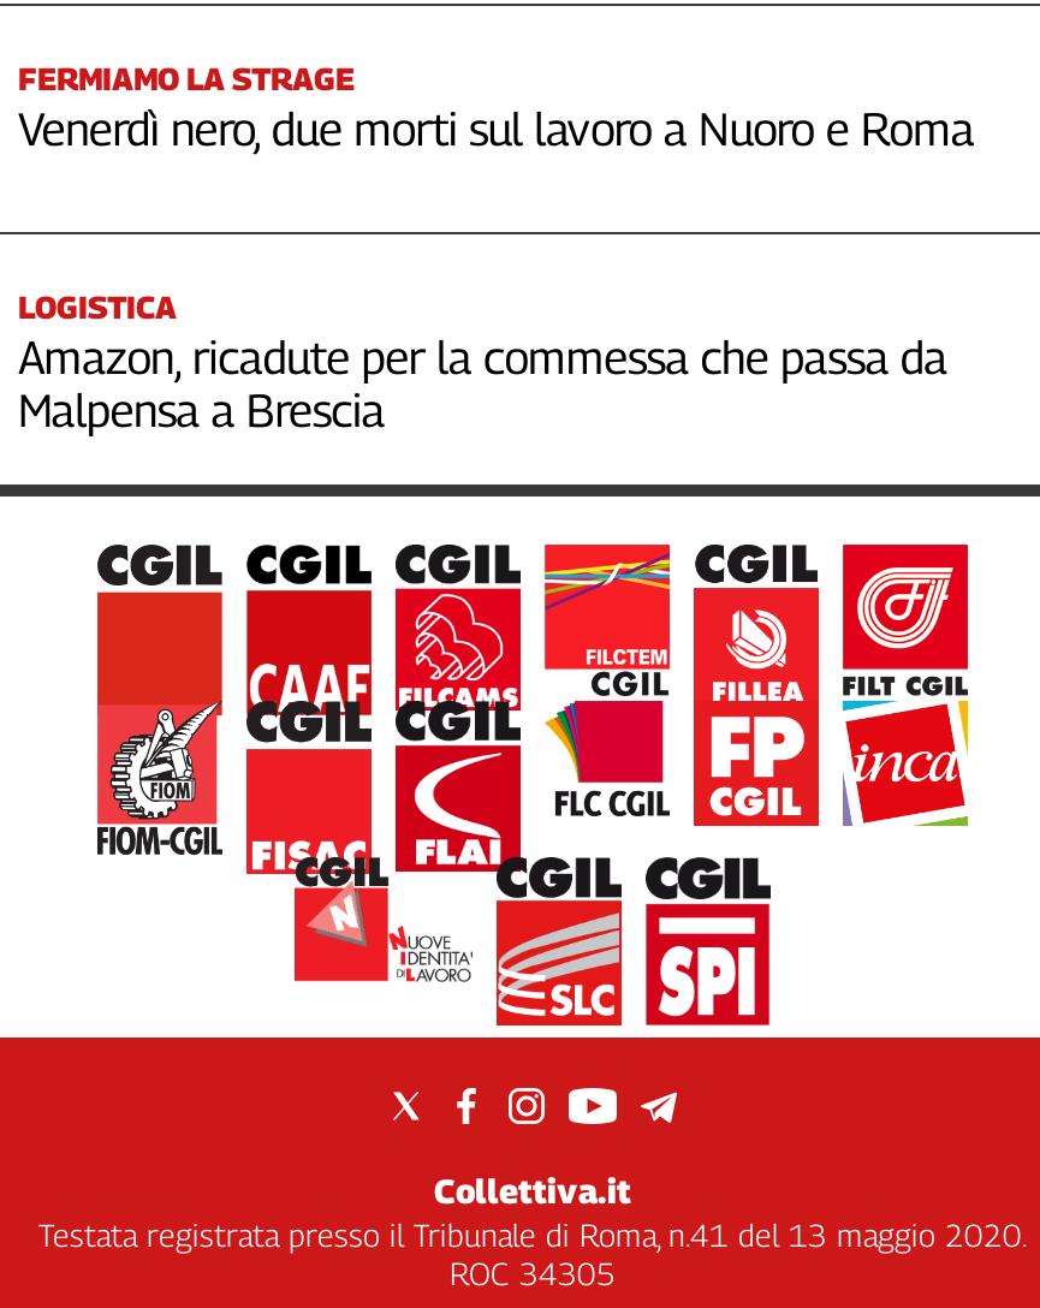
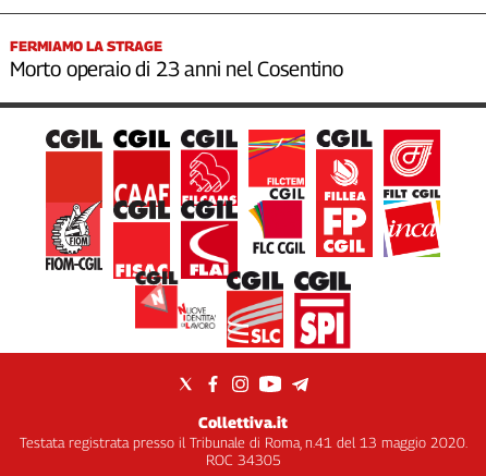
[18,101,974,436] Venerdì nero, due morti sul lavoro a Nuoro e Roma | LOGISTICA | Amazon, ricadute per la commessa che passa da | Malpensa a Brescia -> [10,57,343,81] Morto operaio di 23 anni nel Cosentino

